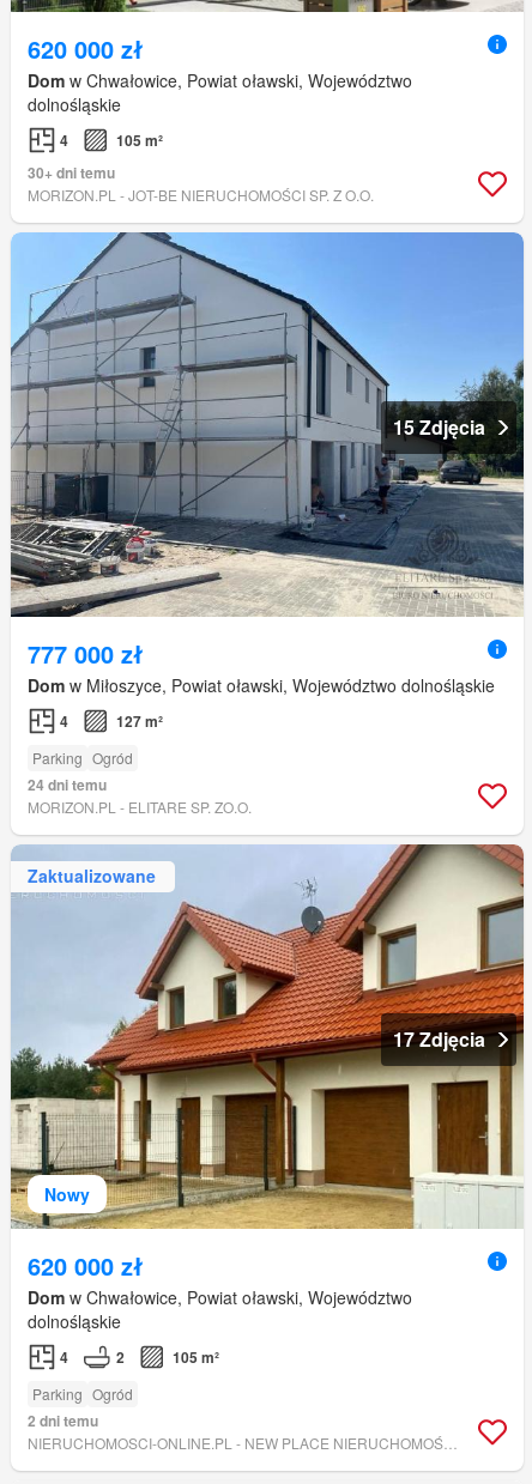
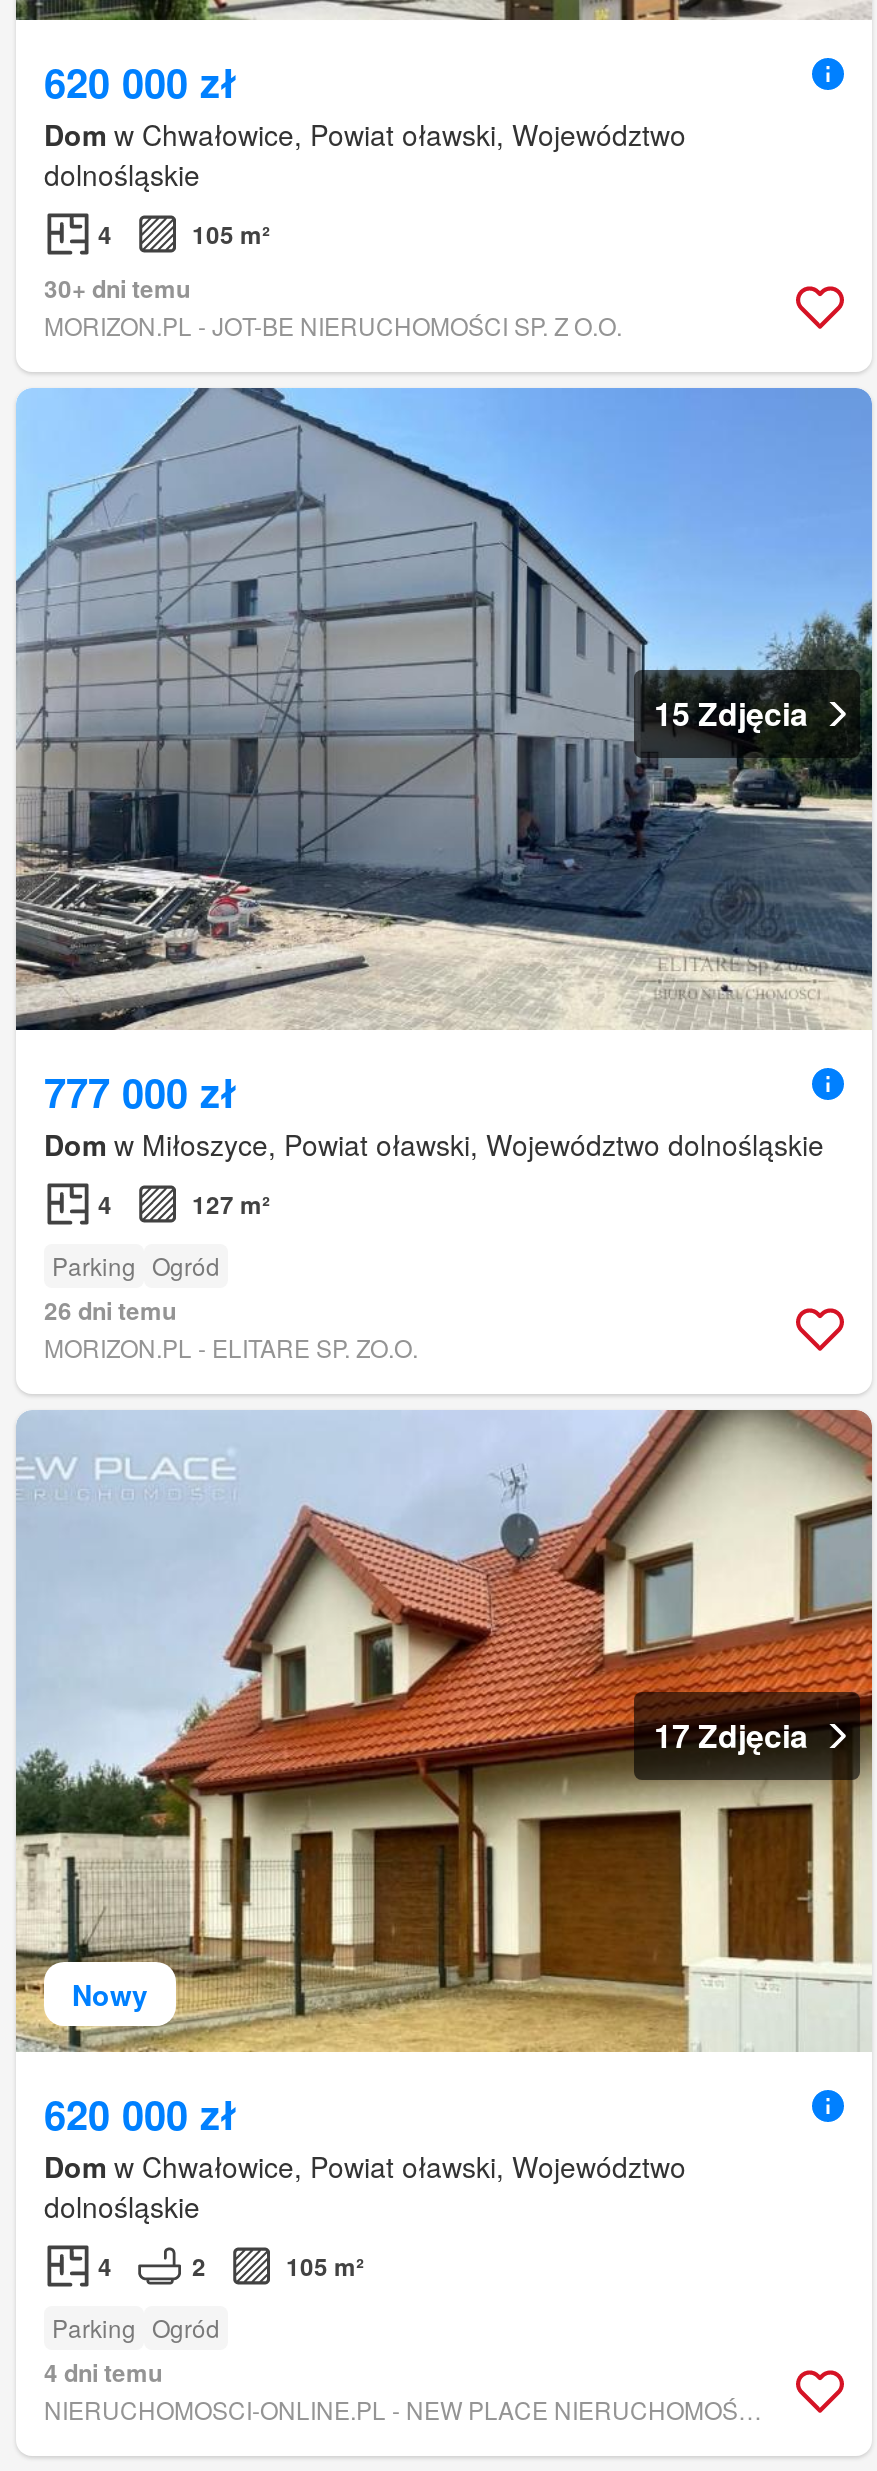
[28,774,107,795] 24 dni temu -> [44,1292,176,1328] 26 dni temu
[28,864,156,888] Zaktualizowane -> none
[28,1410,98,1431] 2 dni temu -> [44,2354,162,2390] 4 dni temu

